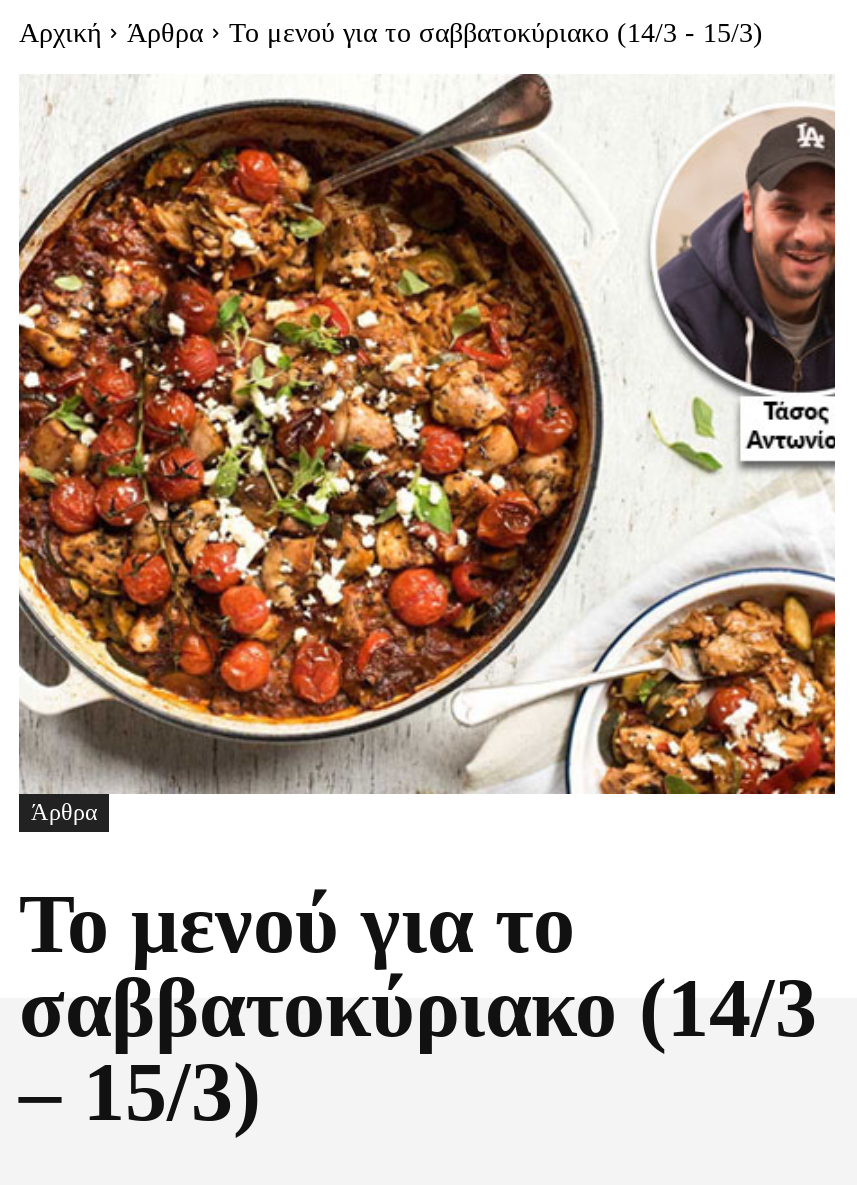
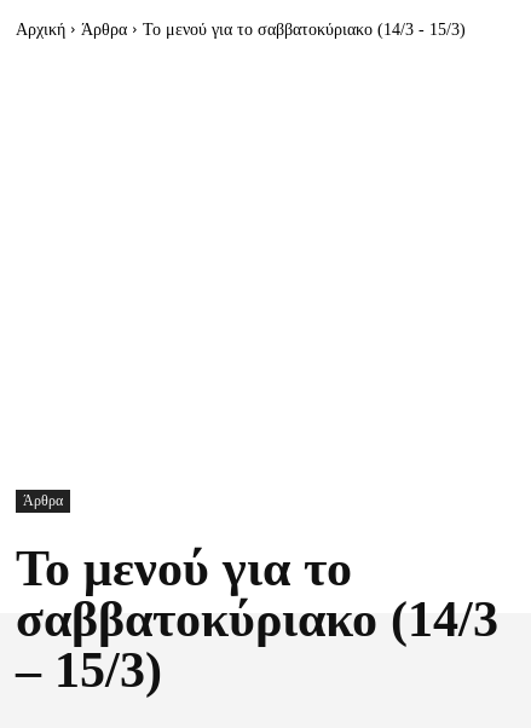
[17,72,837,796] [image] -> none

